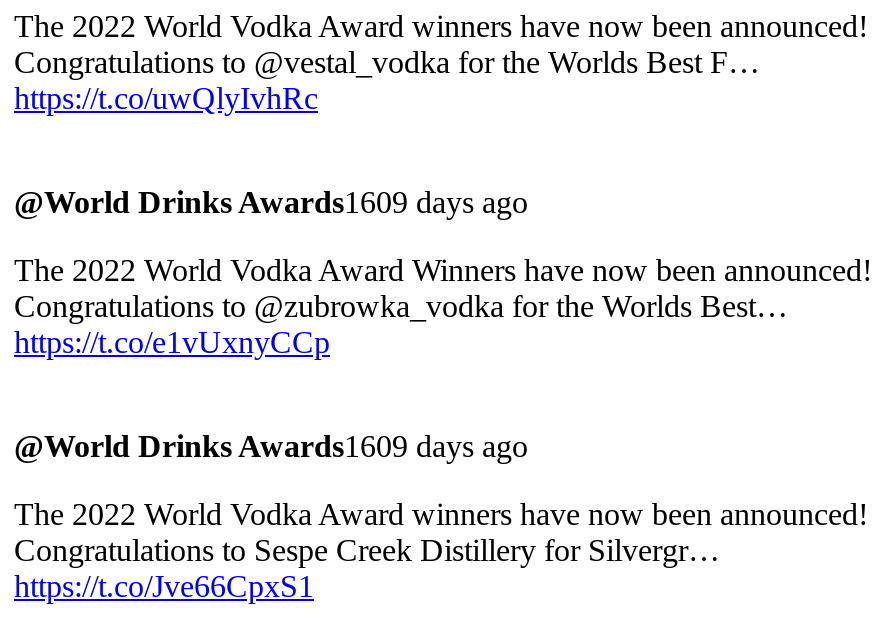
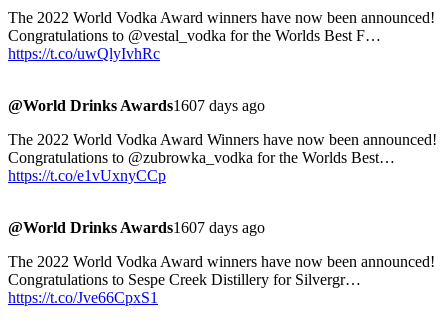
[14,185,528,219] @World Drinks Awards1609 days ago -> [8,97,265,114] @World Drinks Awards1607 days ago
[14,429,528,463] @World Drinks Awards1609 days ago -> [8,219,265,236] @World Drinks Awards1607 days ago

